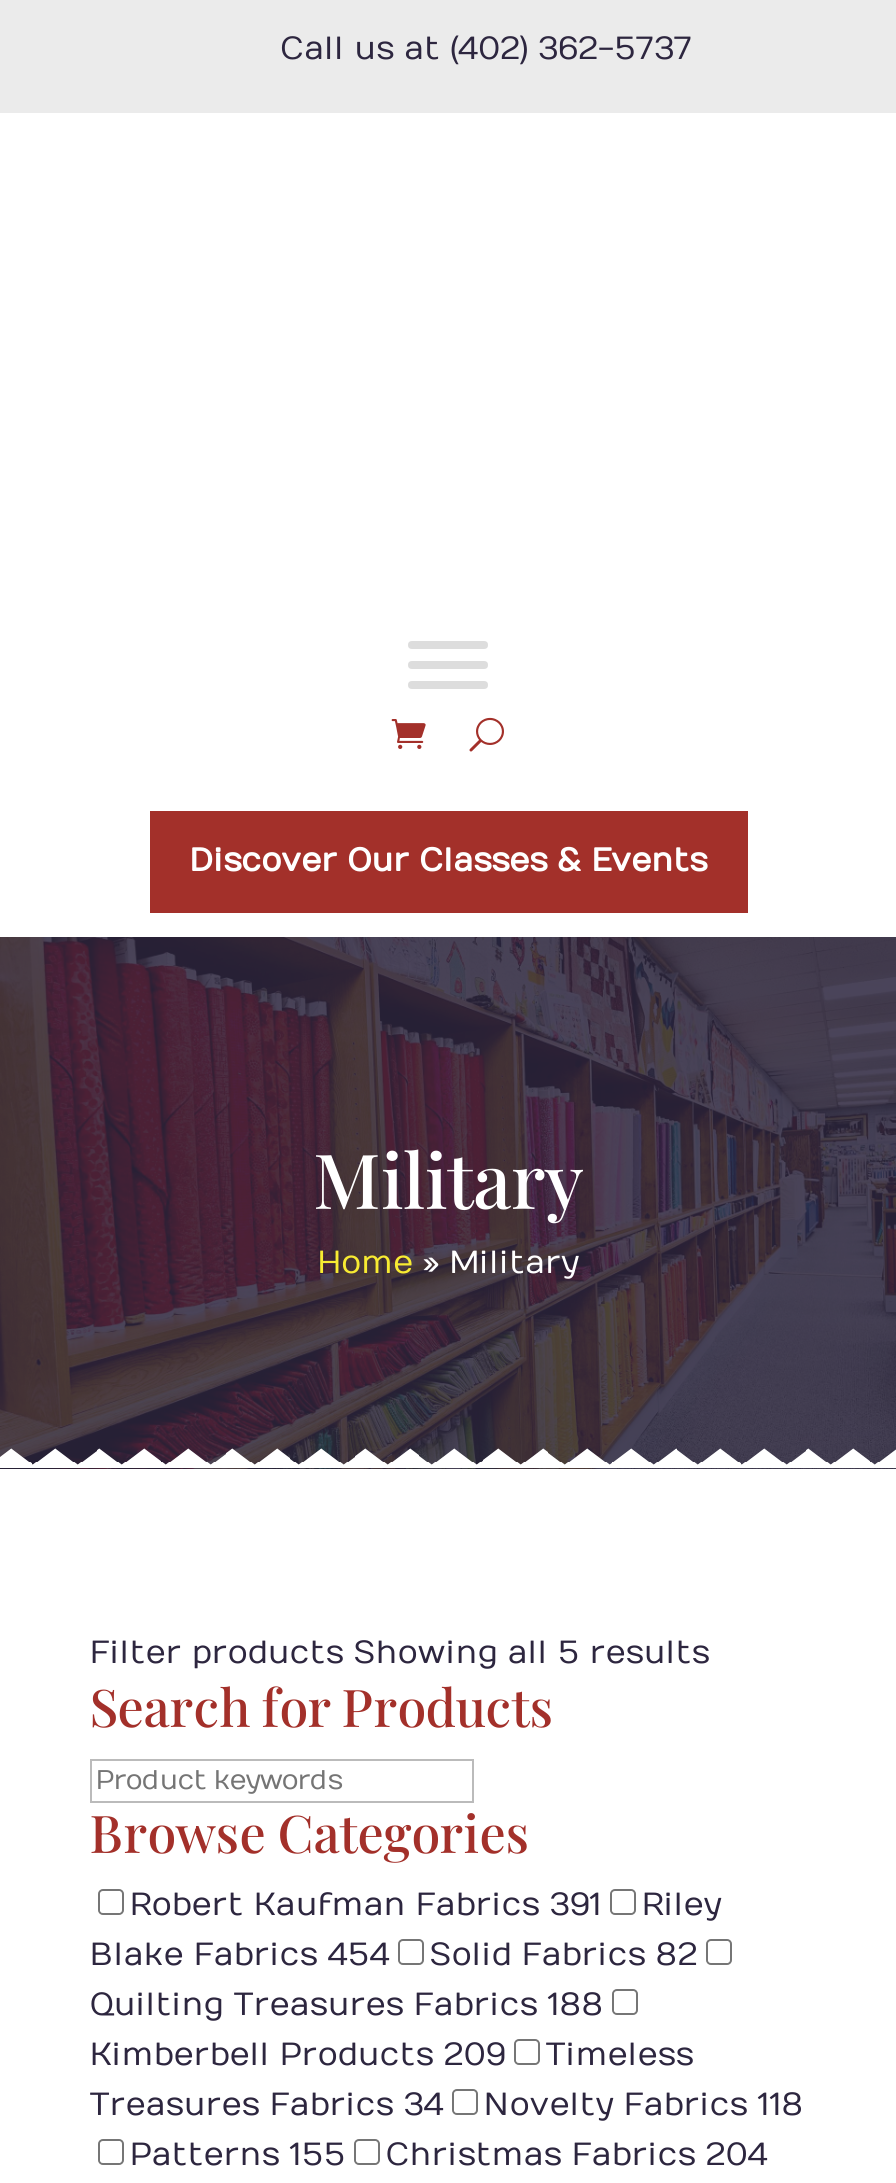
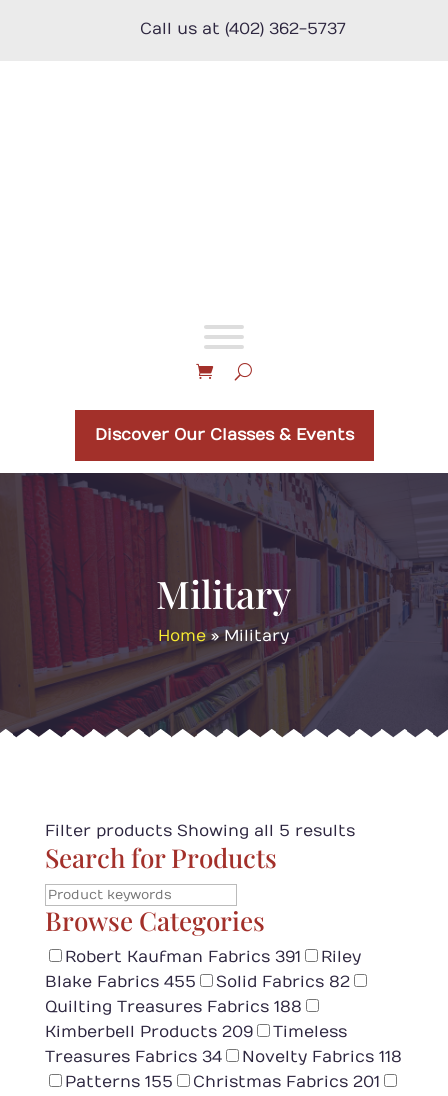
[90,1937,390,1973] Blake Fabrics 454 -> [45,973,196,991] Blake Fabrics 455
[386,2137,768,2173] Christmas Fabrics 204 -> [193,1073,380,1091] Christmas Fabrics 201

